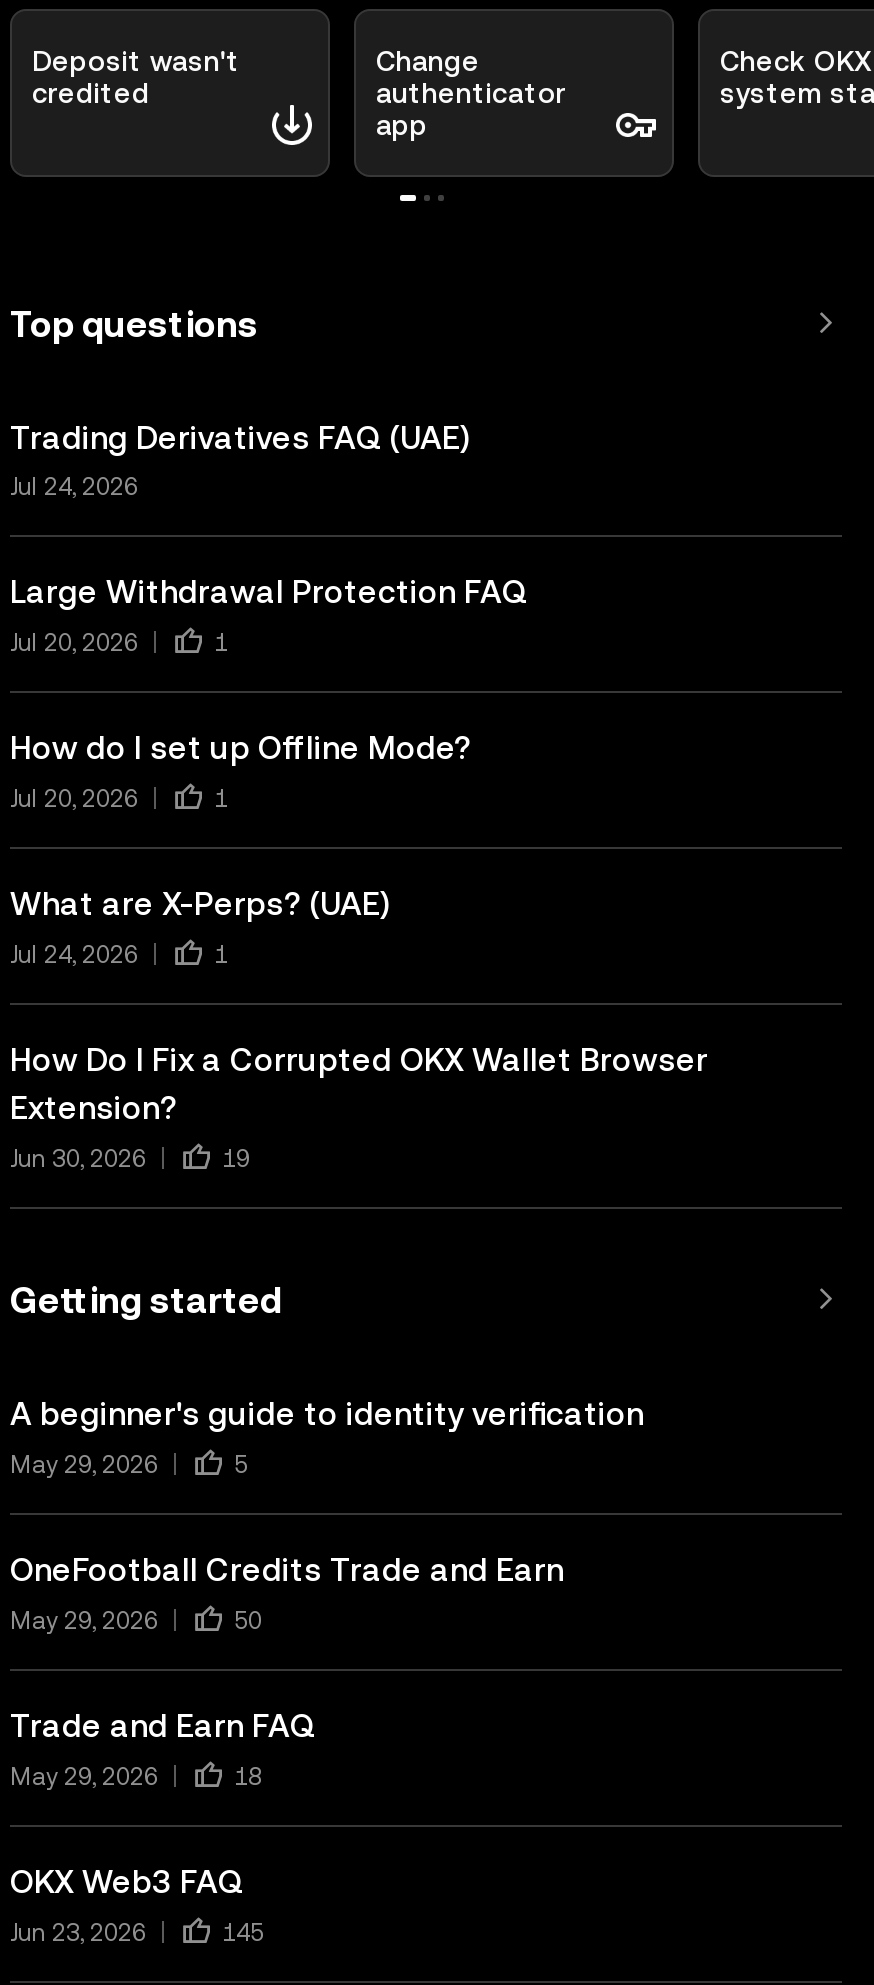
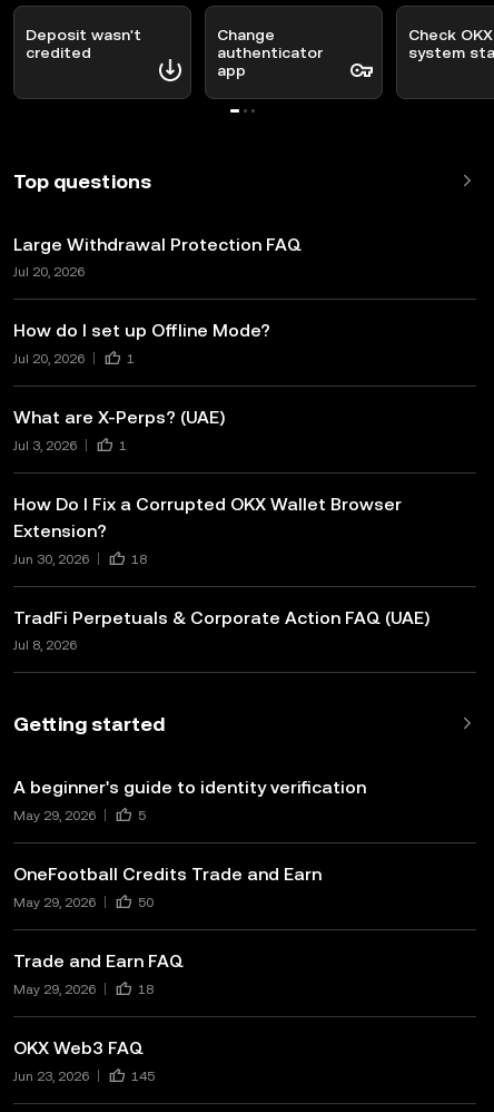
[10,419,470,501] Trading Derivatives FAQ (UAE) | Jul 24, 2026 -> none
moved [10,573,708,1172] -> [13,234,402,567]: Large Withdrawal Protection FAQ | Jul 20, 2026 | How do I set up Offline Mode? | ... | Extension? | Jun 30, 2026
[214,628,228,656] 1 -> none
[10,940,138,968] Jul 24, 2026 -> [13,437,77,453] Jul 3, 2026
[222,1144,250,1172] 19 -> [13,551,429,653] 18 | TradFi Perpetuals & Corporate Action FAQ (UAE) | Jul 8, 2026

